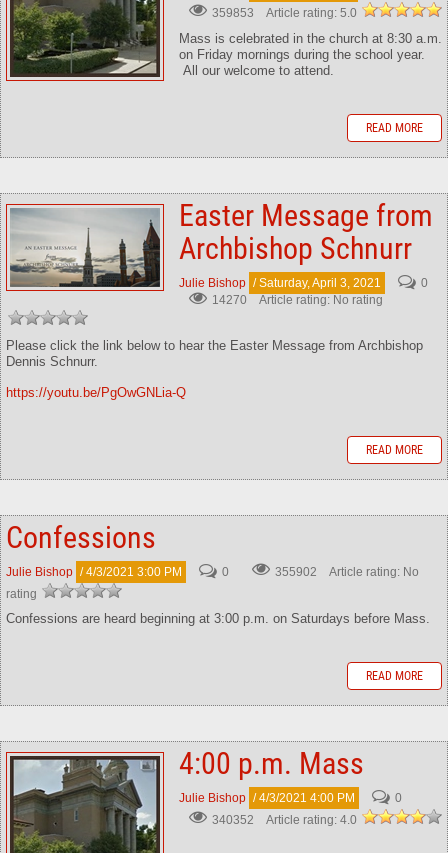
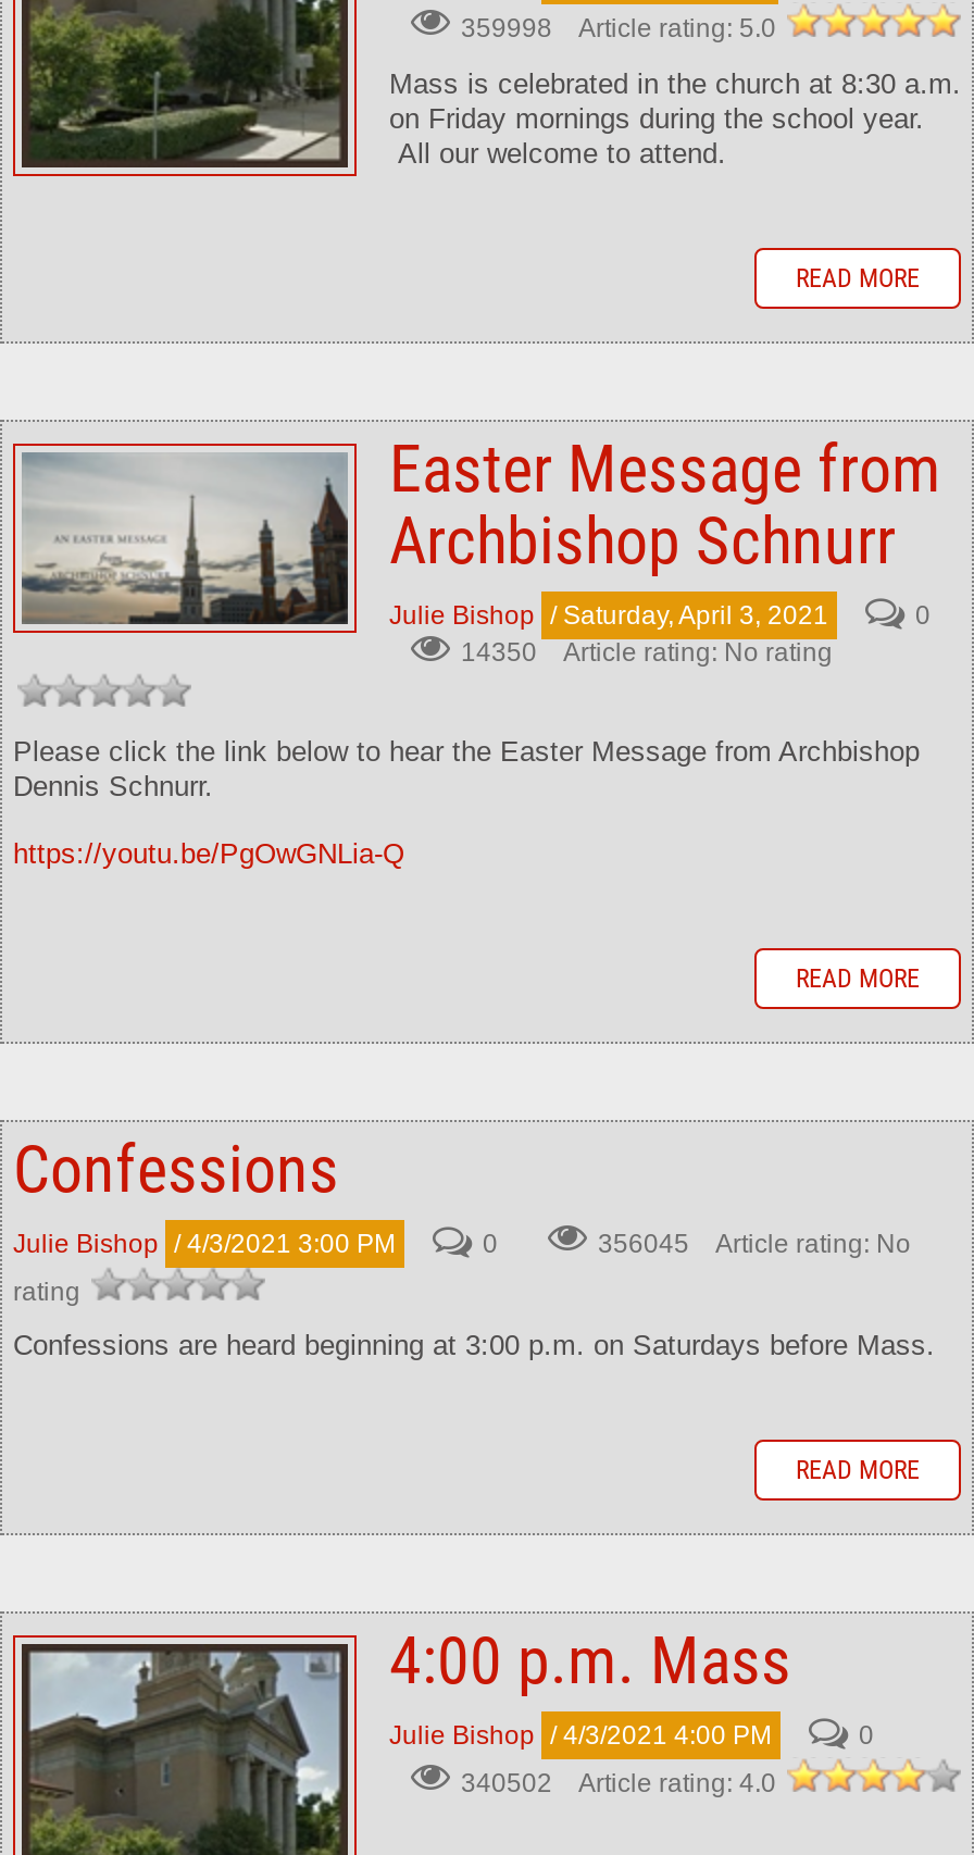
[212,6,360,20] 359853 Article rating: 5.0 -> [461,13,783,44] 359998 Article rating: 5.0
[212,293,383,307] 14270 Article rating: No rating -> [461,638,833,668] 14350 Article rating: No rating
[275,565,419,579] 355902 Article rating: No -> [598,1228,911,1260] 356045 Article rating: No
[212,813,360,827] 340352 Article rating: 4.0 -> [461,1768,783,1798] 340502 Article rating: 4.0

